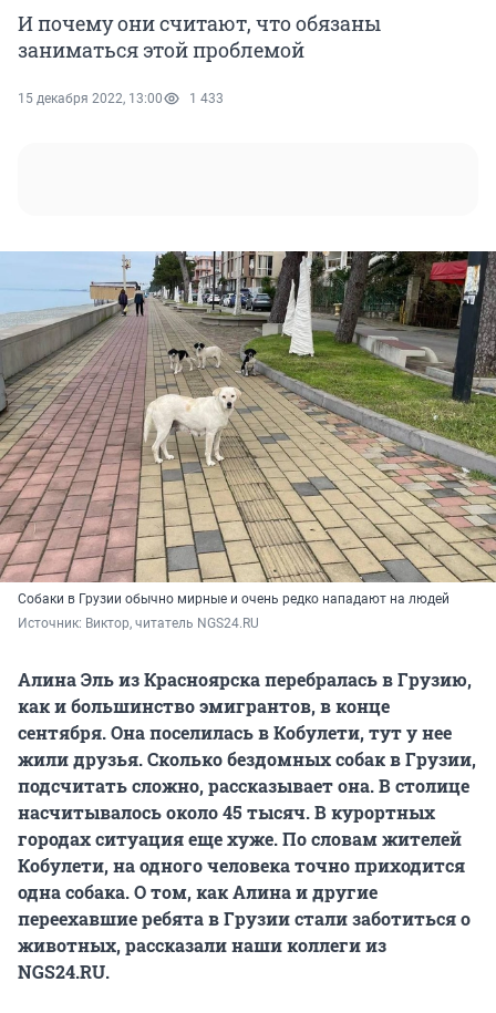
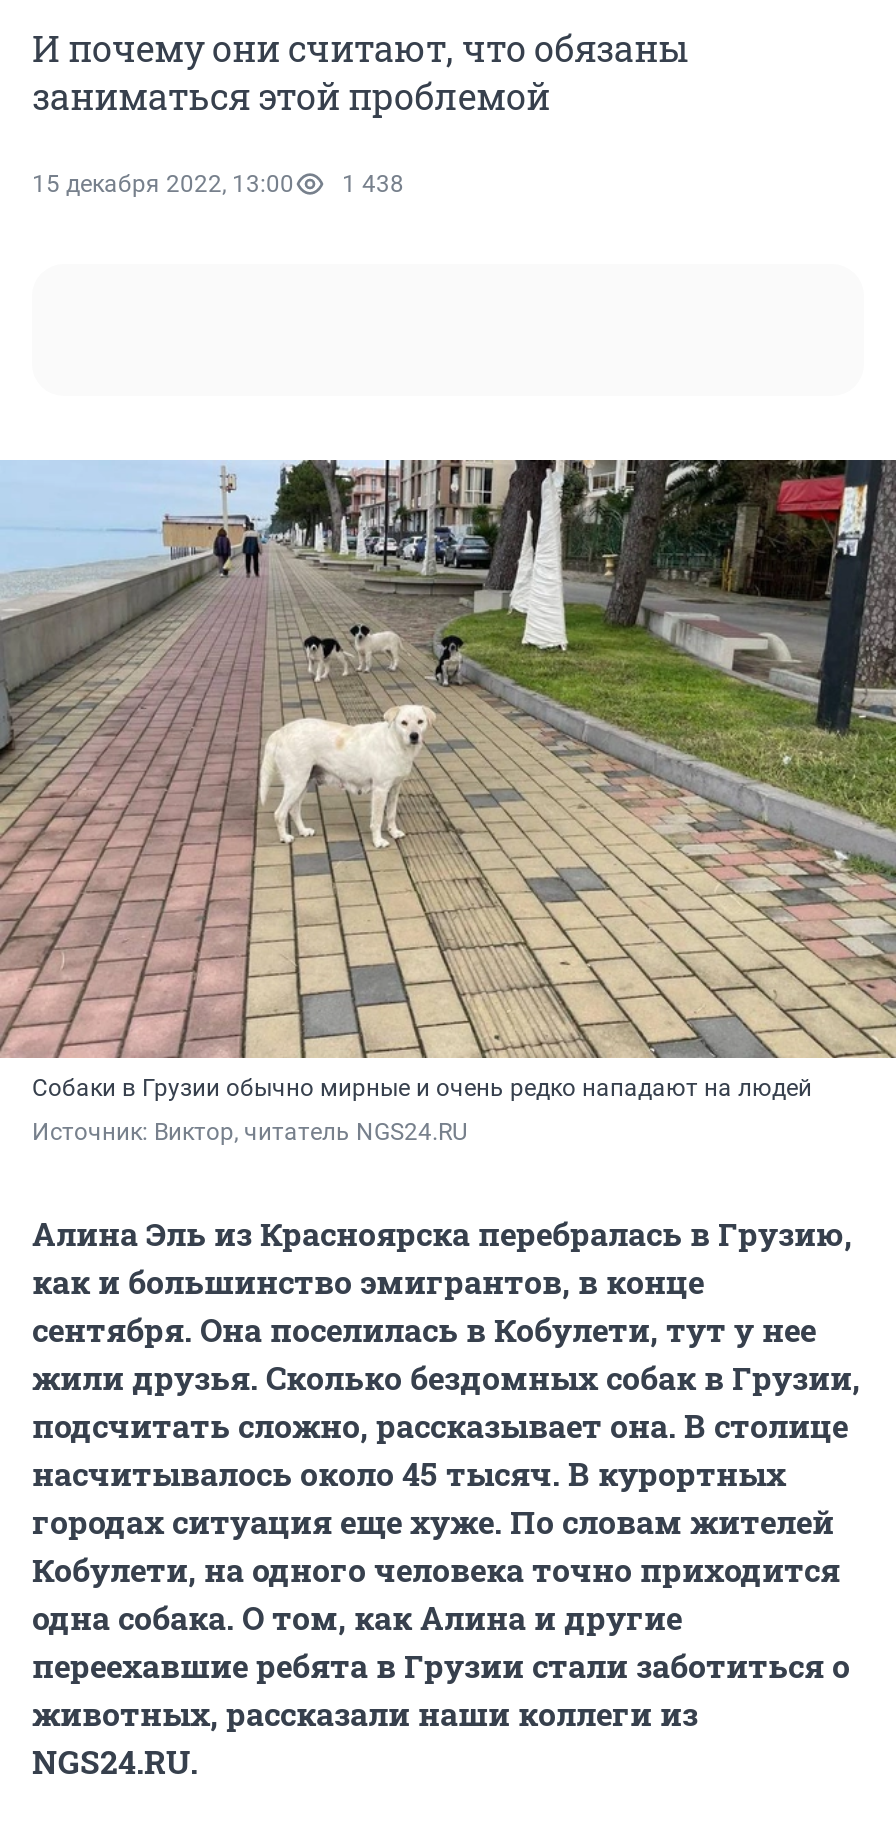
[18,91,224,106] 15 декабря 2022, 13:00 1 433 -> [32,170,404,198] 15 декабря 2022, 13:00 1 438

